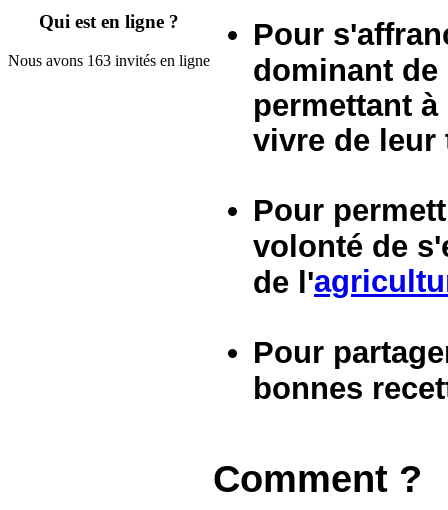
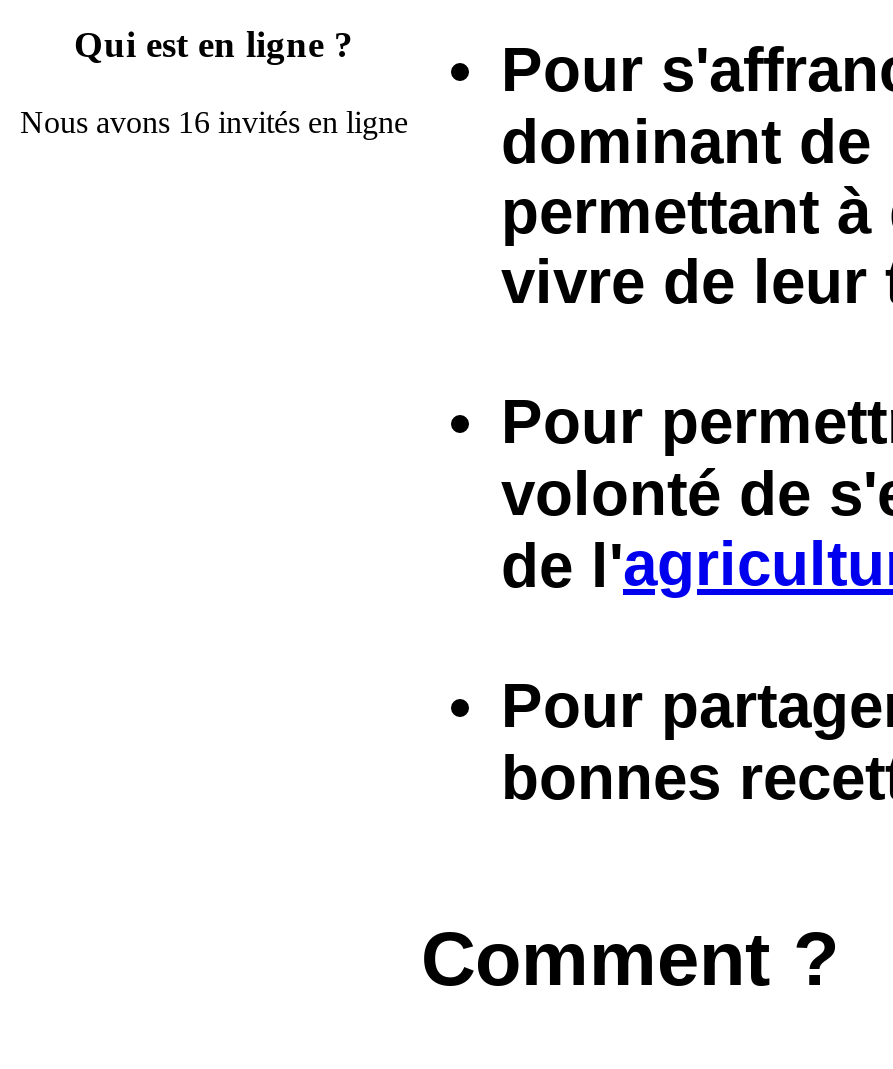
[8,52,210,69] Nous avons 163 invités en ligne -> [20,105,408,139] Nous avons 16 invités en ligne

